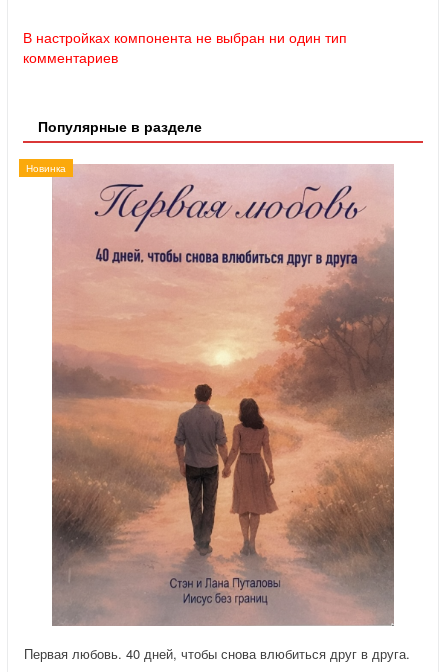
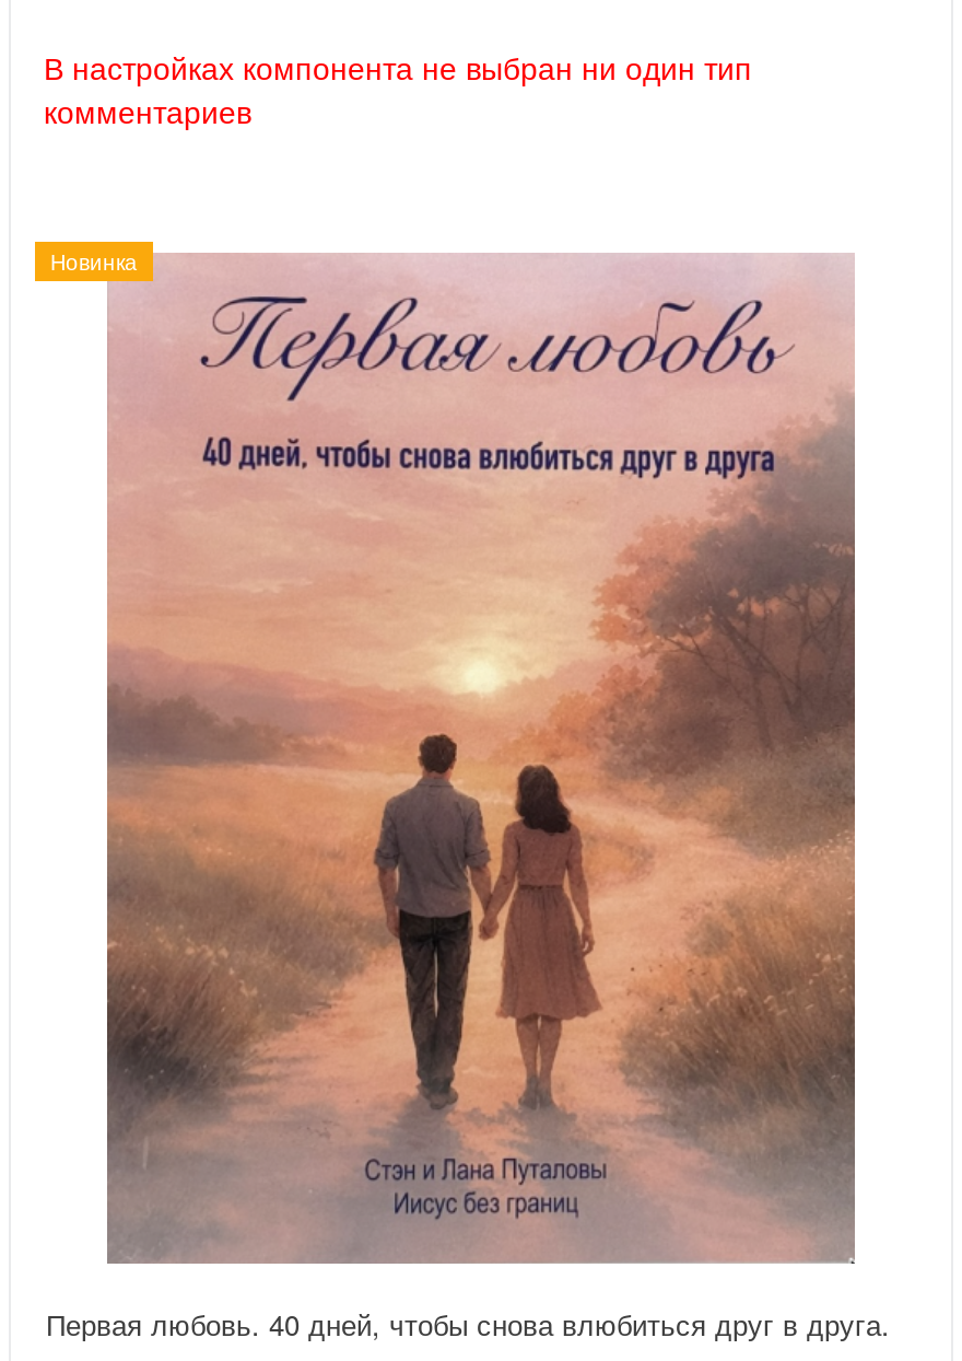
[38,116,202,136] Популярные в разделе -> none

